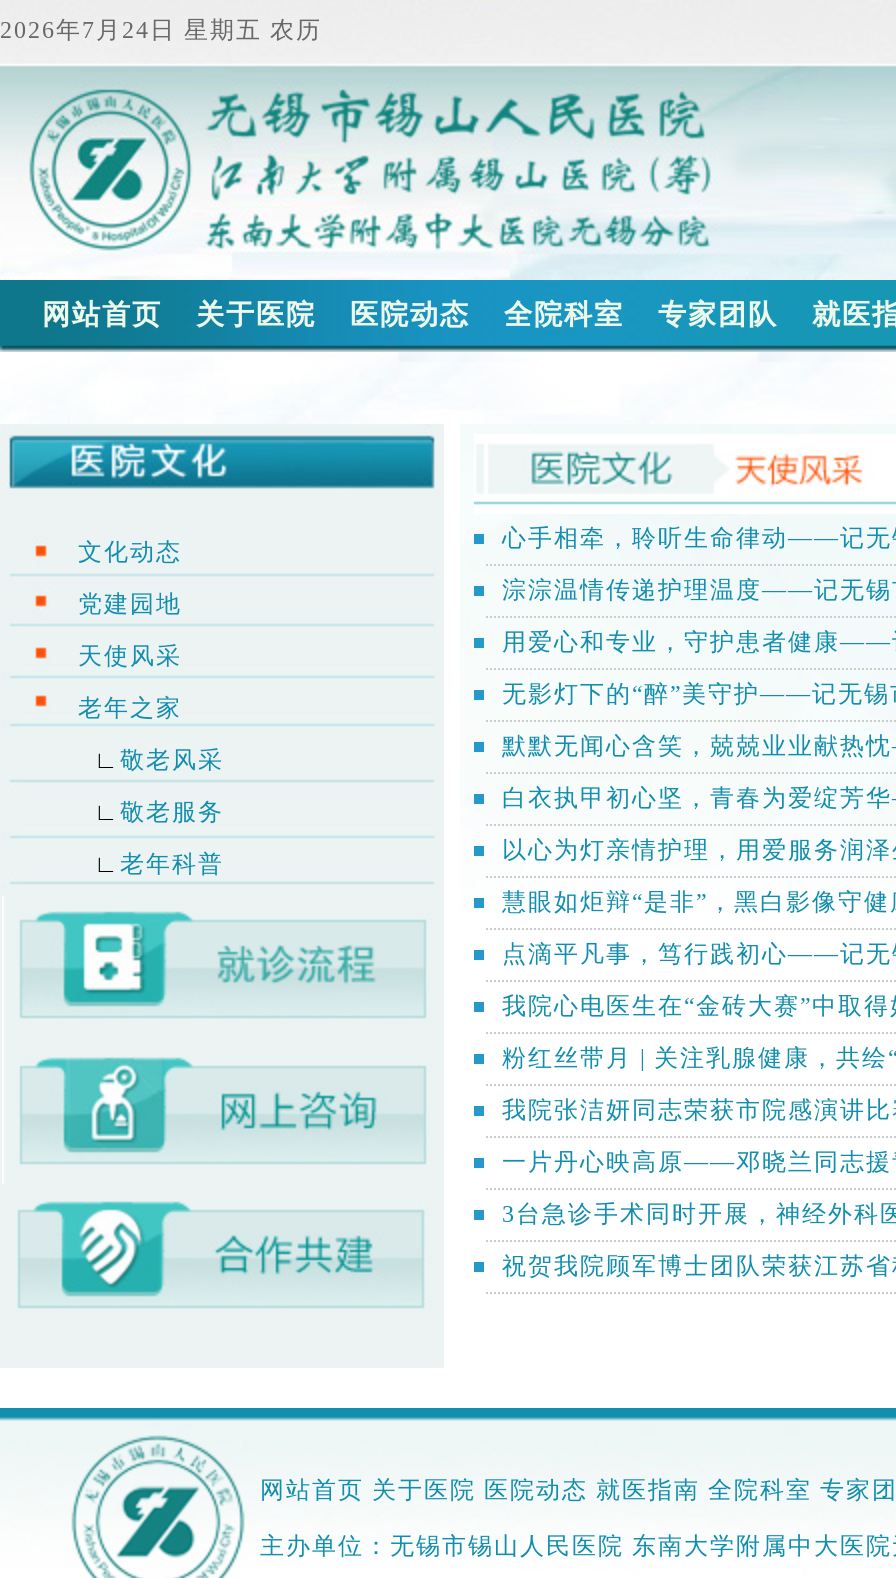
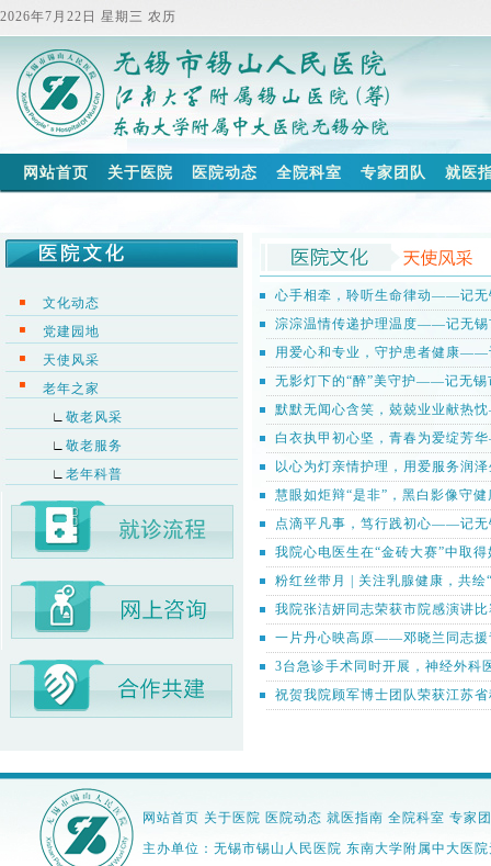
[0,16,322,44] 2026年7月24日 星期五 农历 -> [0,9,176,24] 2026年7月22日 星期三 农历

